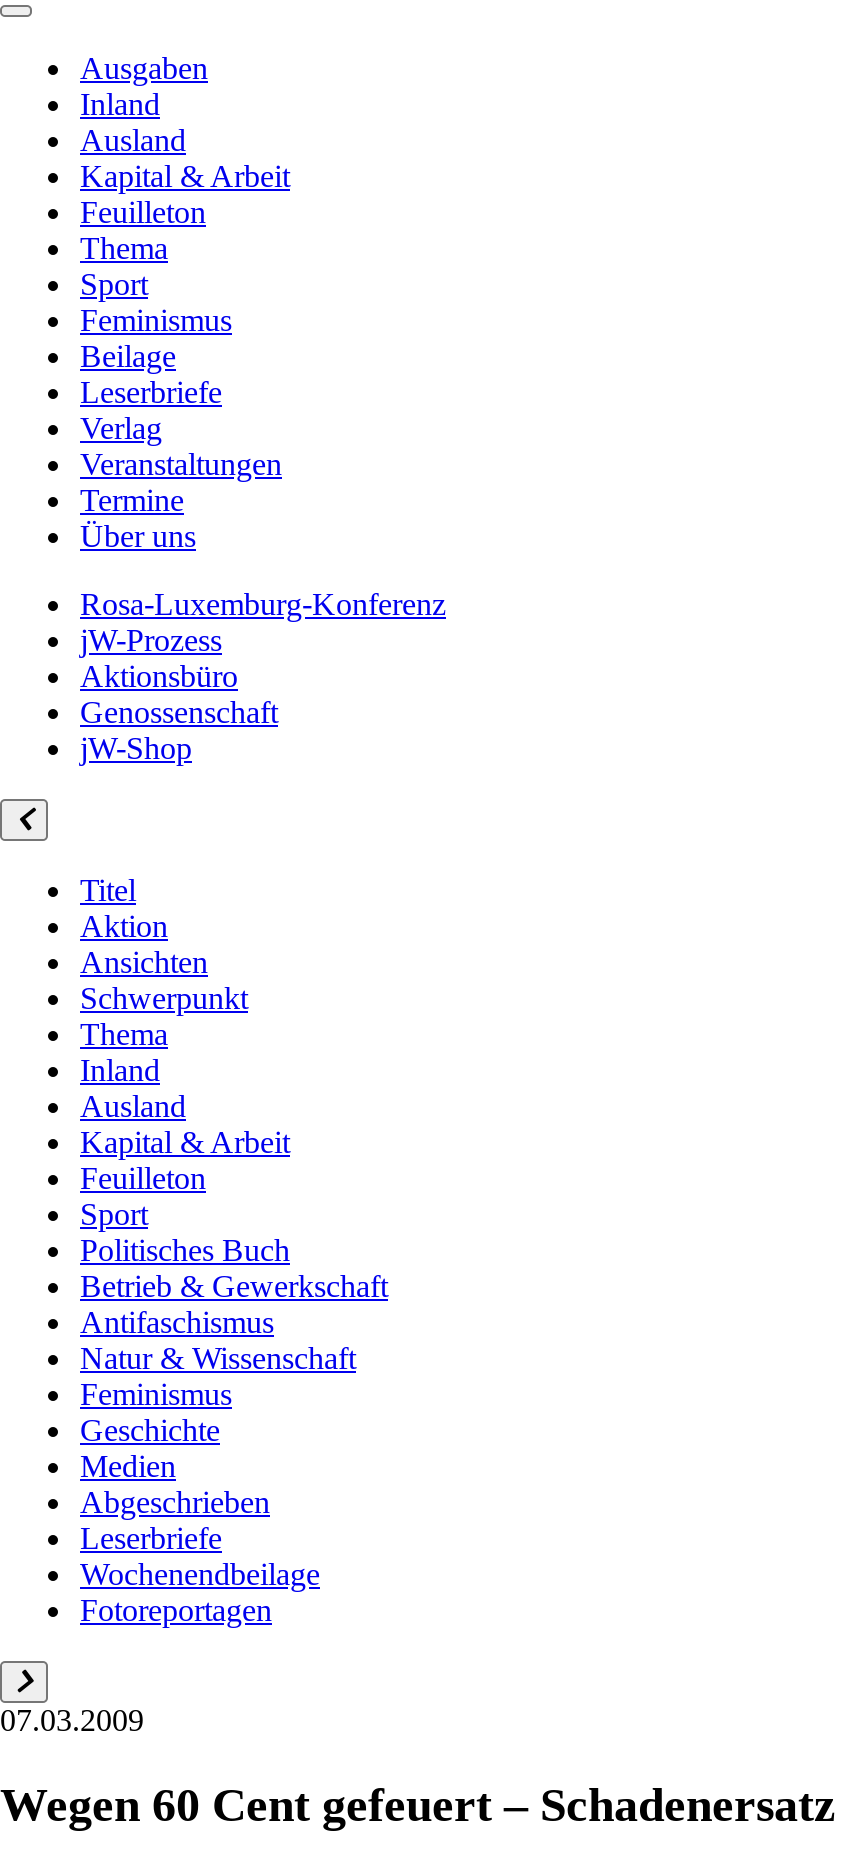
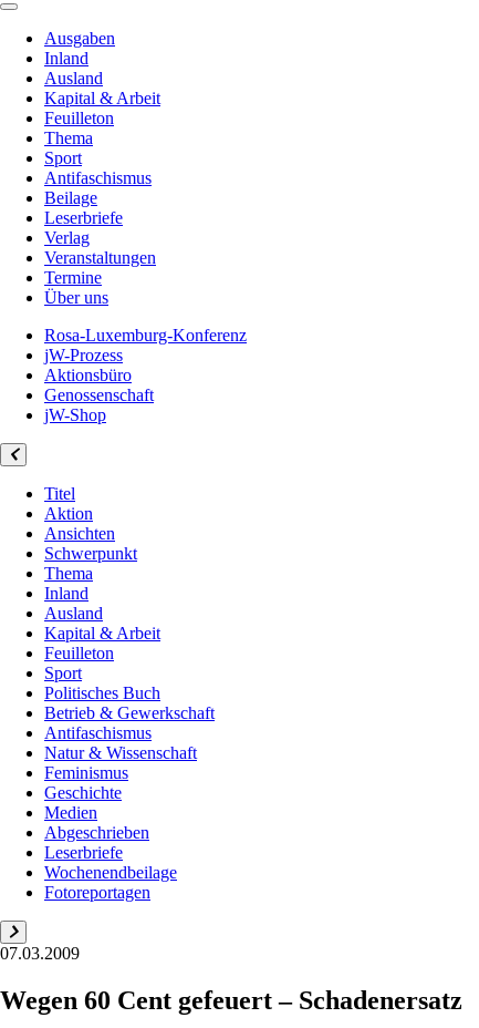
[80,303,232,337] Feminismus -> [44,168,152,187] Antifaschismus

